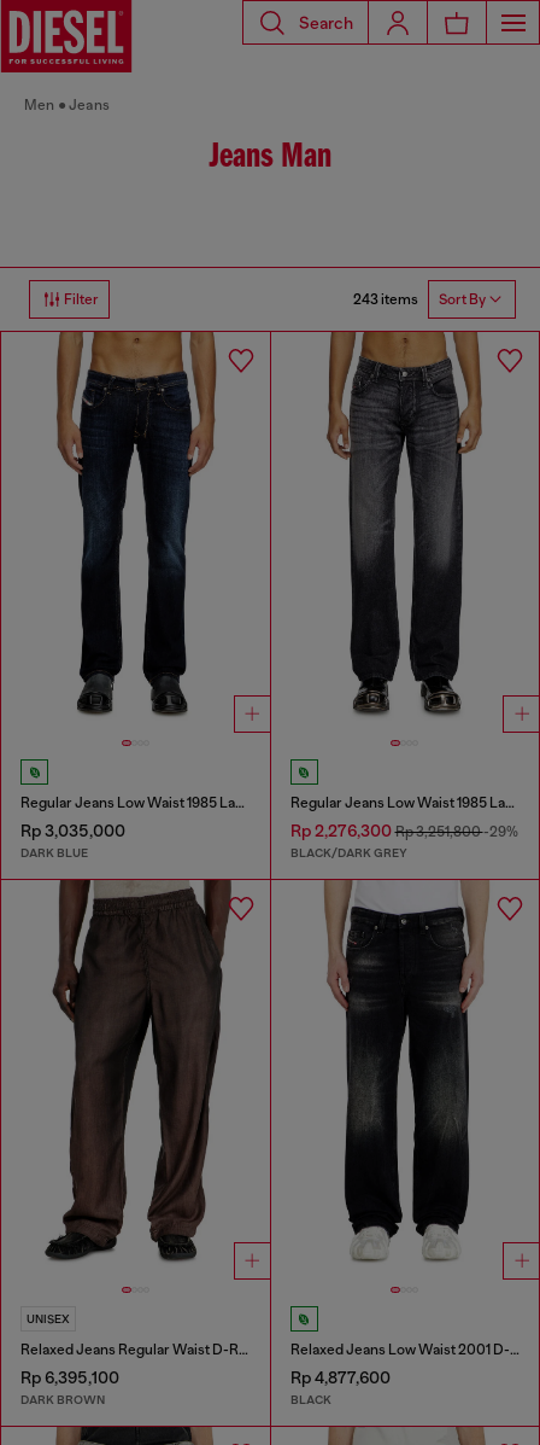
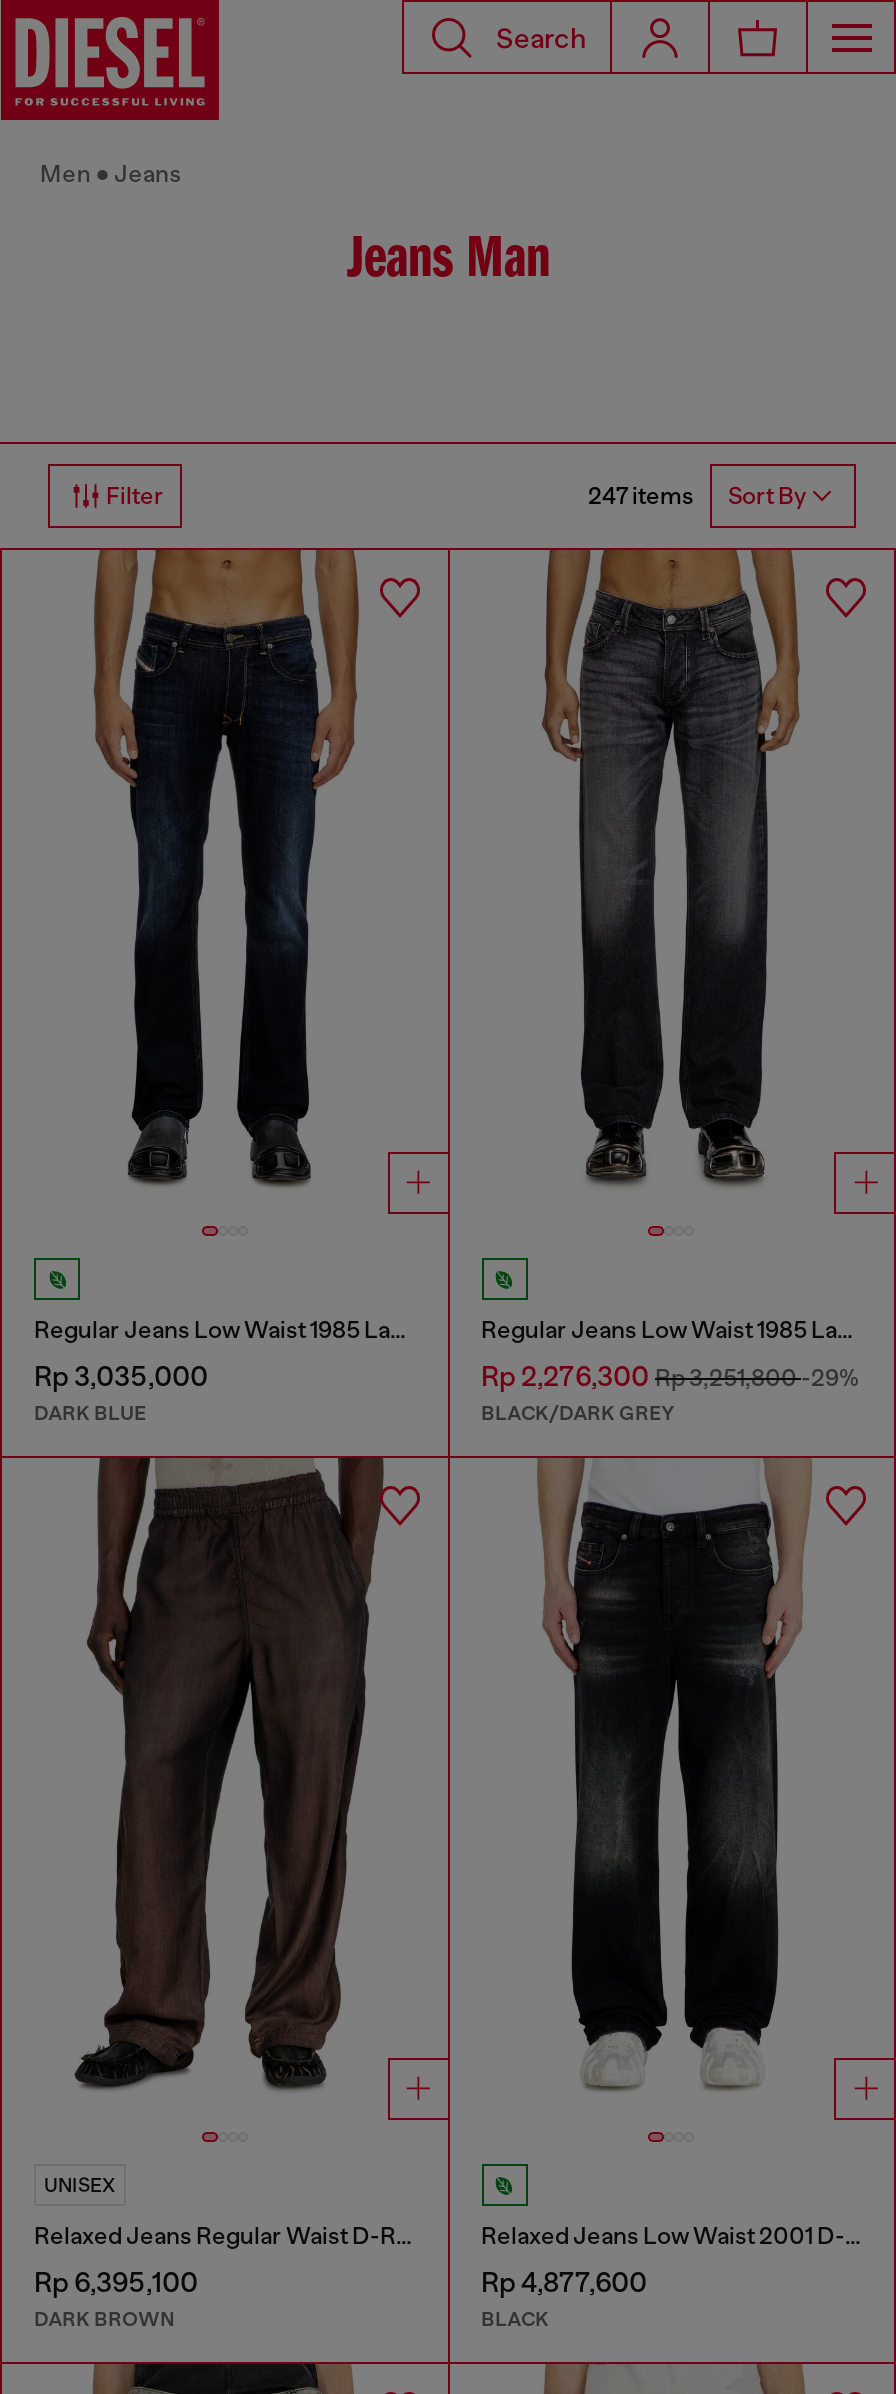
[353,291,486,308] 243 items Sort By -> [588,482,806,511] 247 items Sort By

